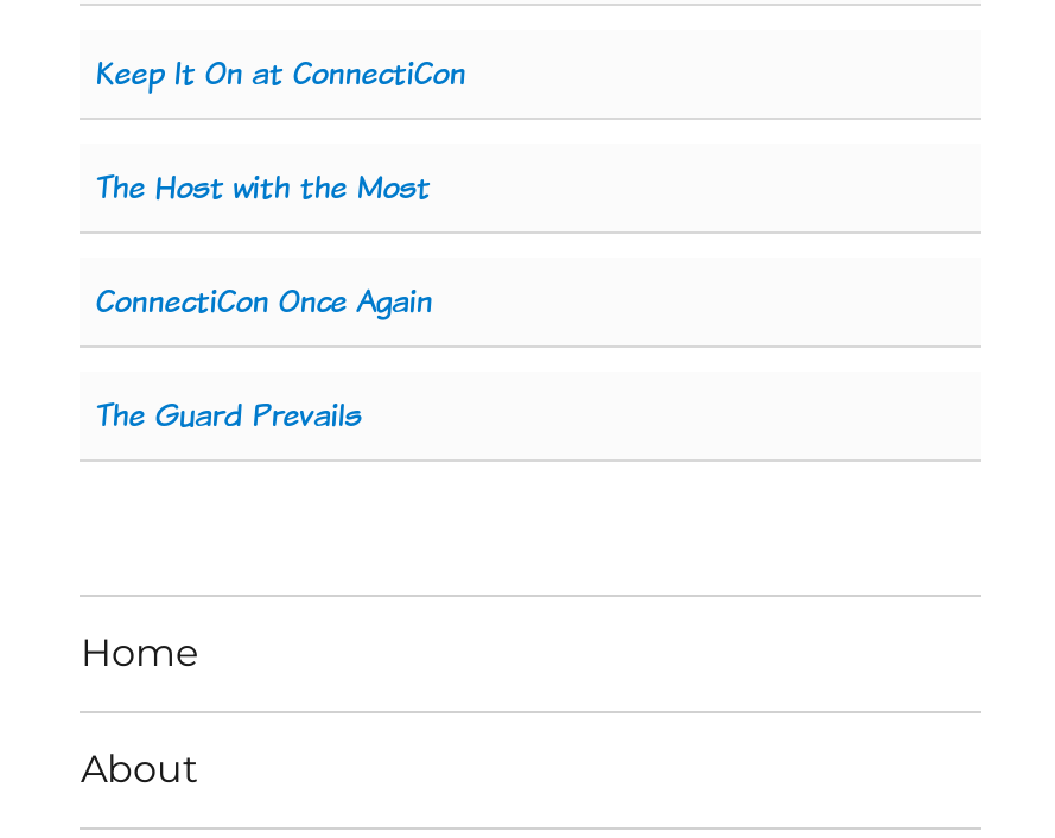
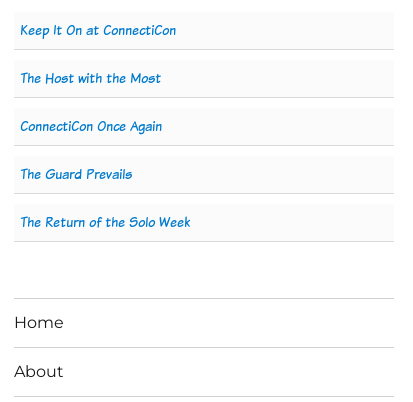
none -> [20,213,190,232] The Return of the Solo Week

